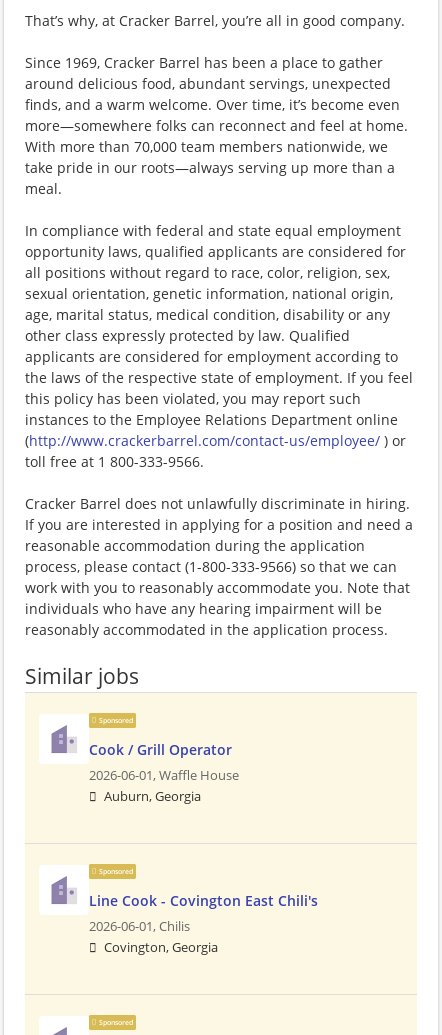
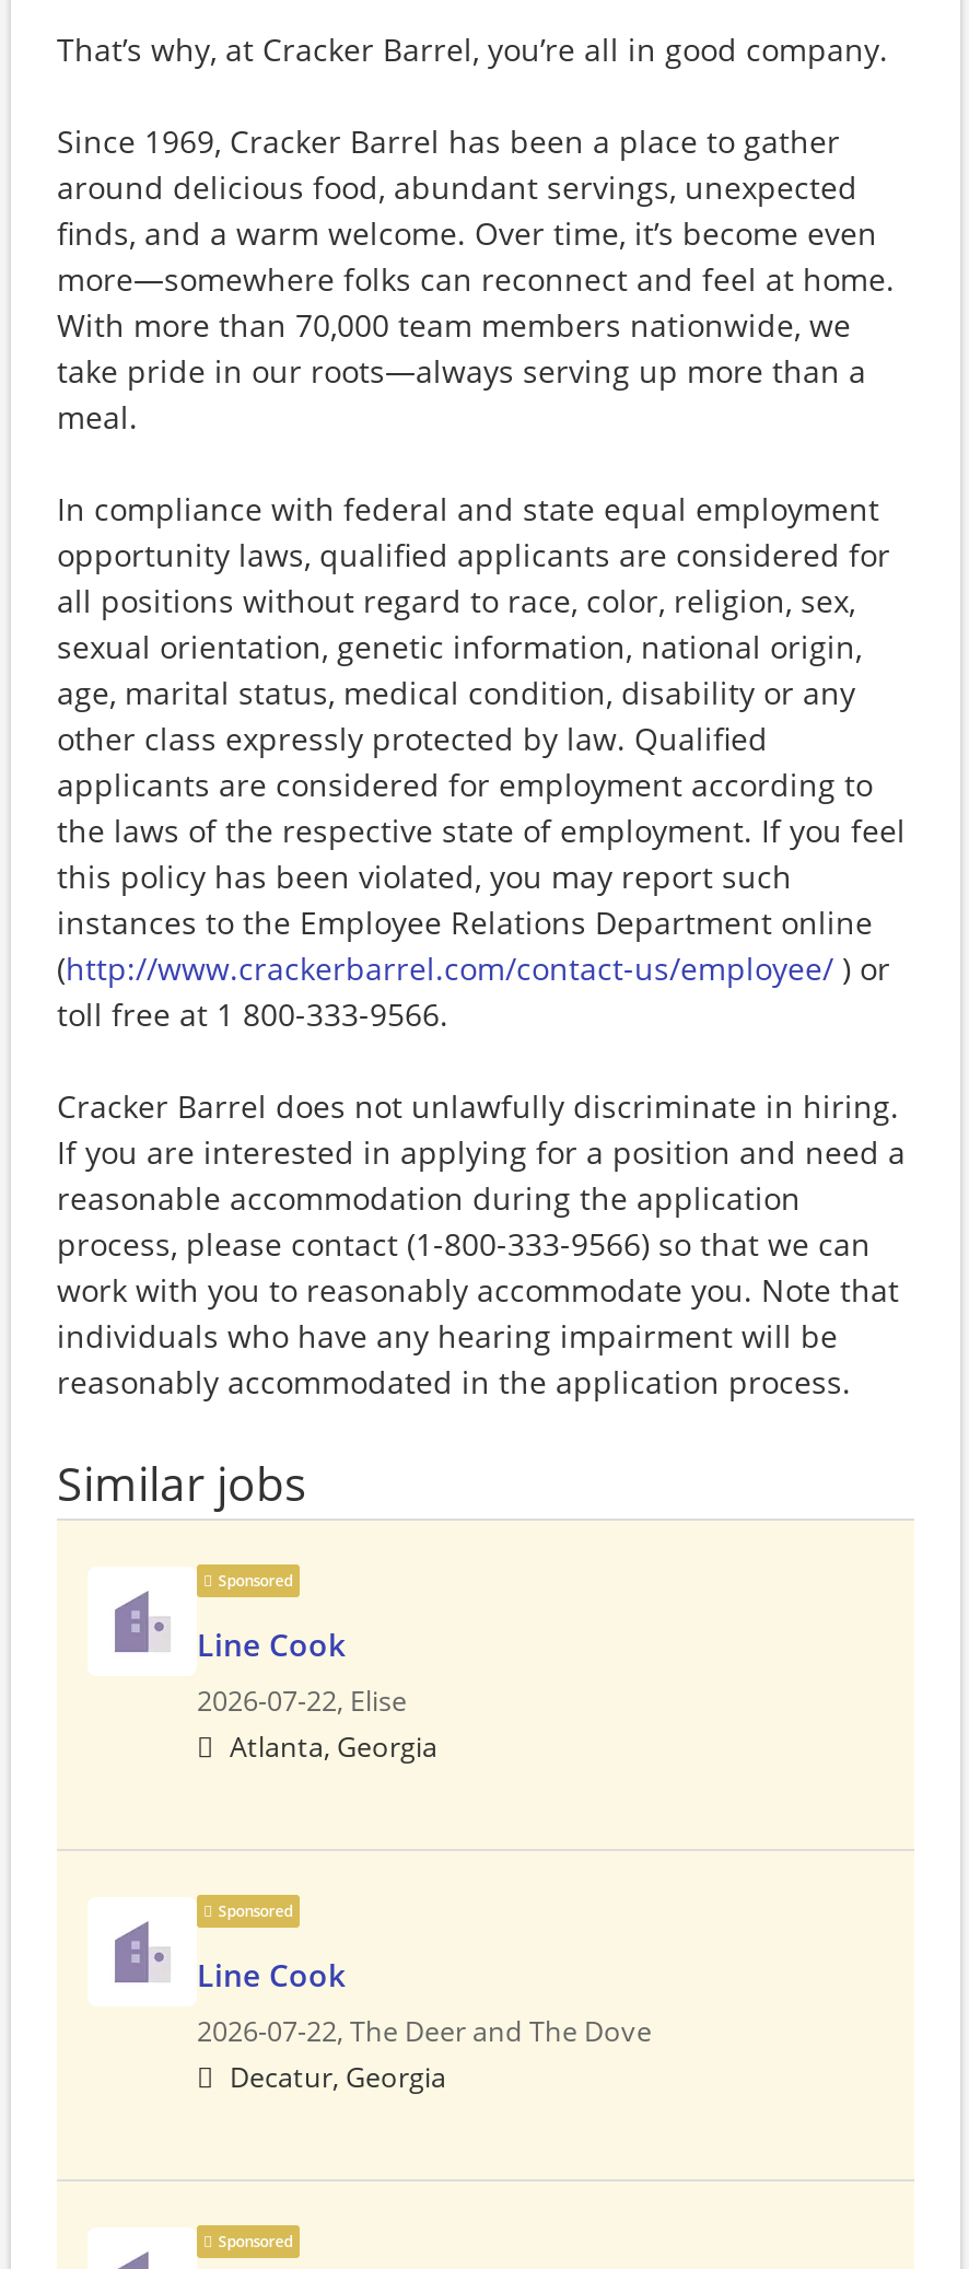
[89,740,239,805] Cook / Grill Operator | 2026-06-01, Waffle House | Auburn, Georgia -> [197,1624,437,1766] Line Cook | 2026-07-22, Elise | Atlanta, Georgia
[89,891,318,956] Line Cook - Covington East Chili's | 2026-06-01, Chilis | Covington, Georgia -> [197,1954,652,2096] Line Cook | 2026-07-22, The Deer and The Dove | Decatur, Georgia

